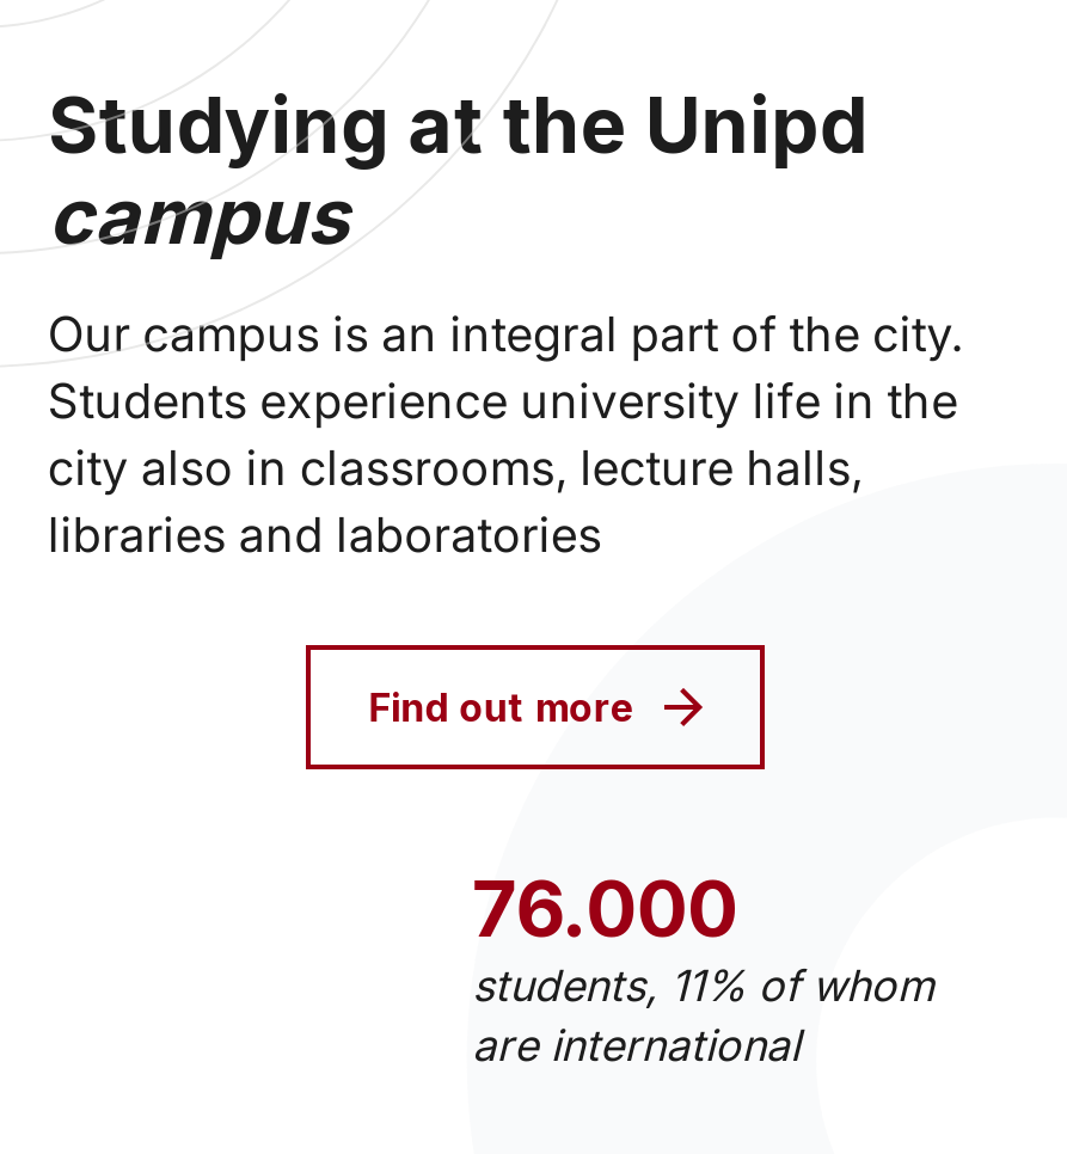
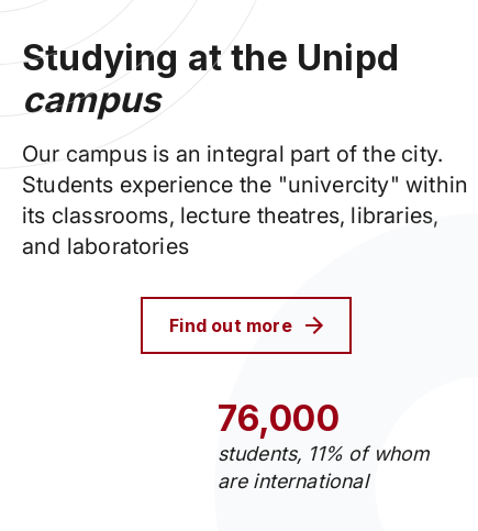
[48,373,958,564] Students experience university life in the | city also in classrooms, lecture halls, | libraries and laboratories -> [22,172,468,259] Students experience the "univercity" within | its classrooms, lecture theatres, libraries, | and laboratories
[472,863,738,956] 76.000 -> [217,397,339,440] 76,000

